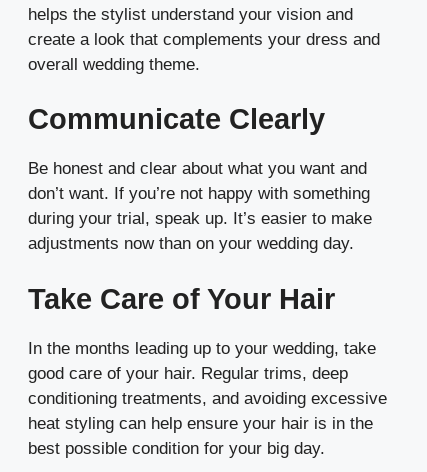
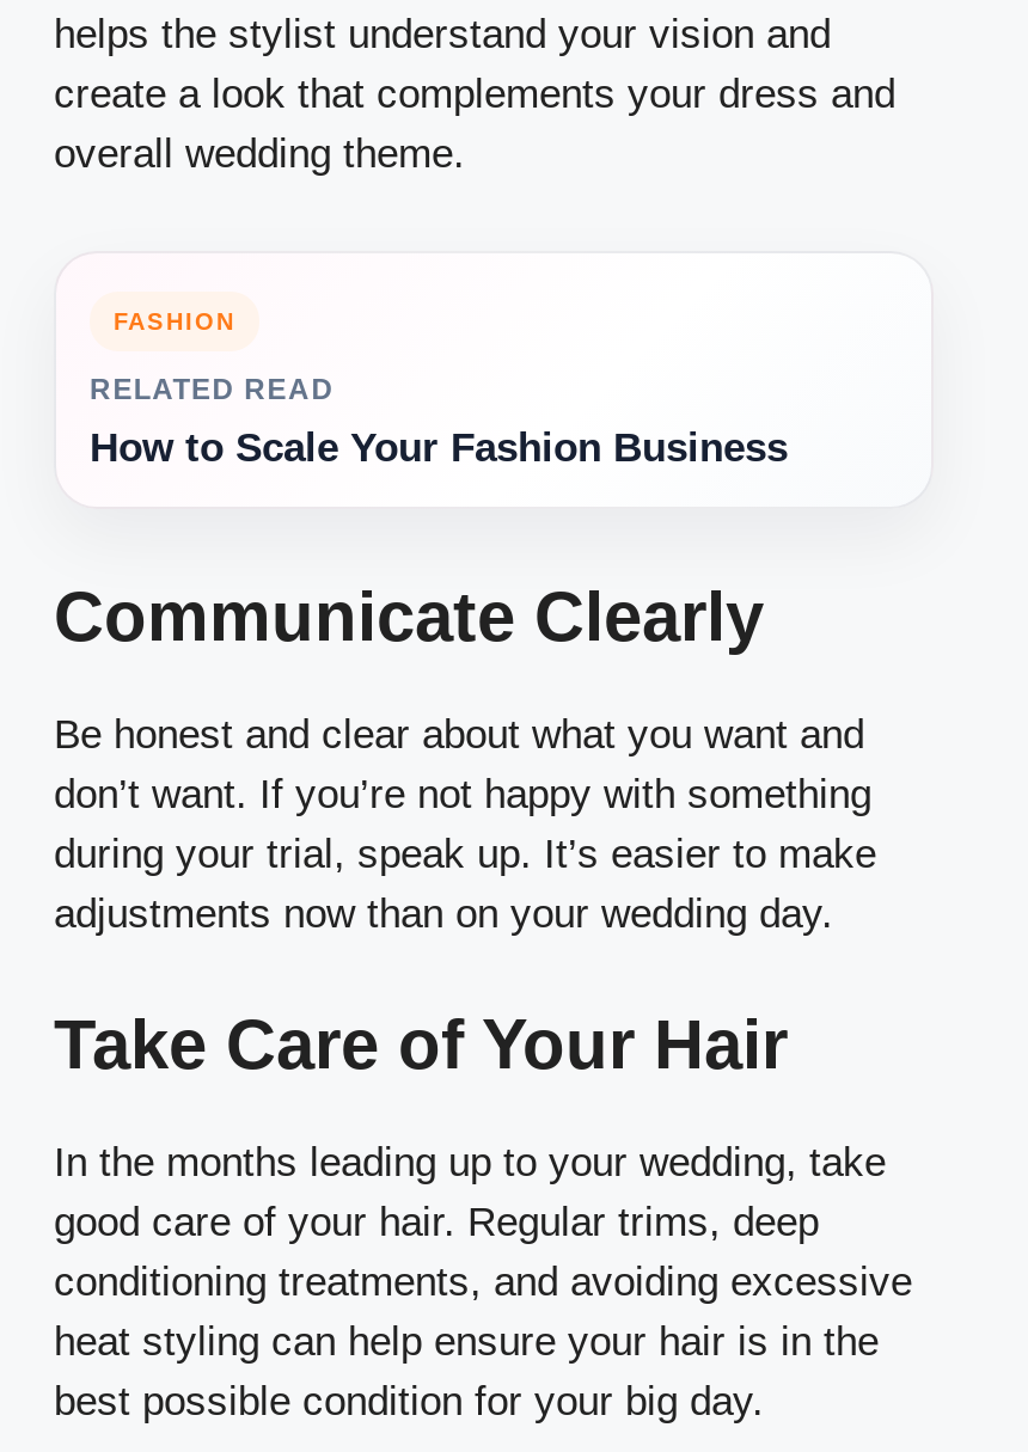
none -> [90,308,788,471] FASHION | RELATED READ | How to Scale Your Fashion Business

